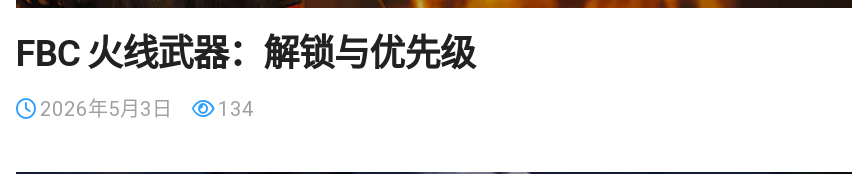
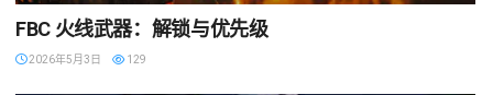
[36,98,254,120] 2026年5月3日 134 -> [26,53,146,65] 2026年5月3日 129

